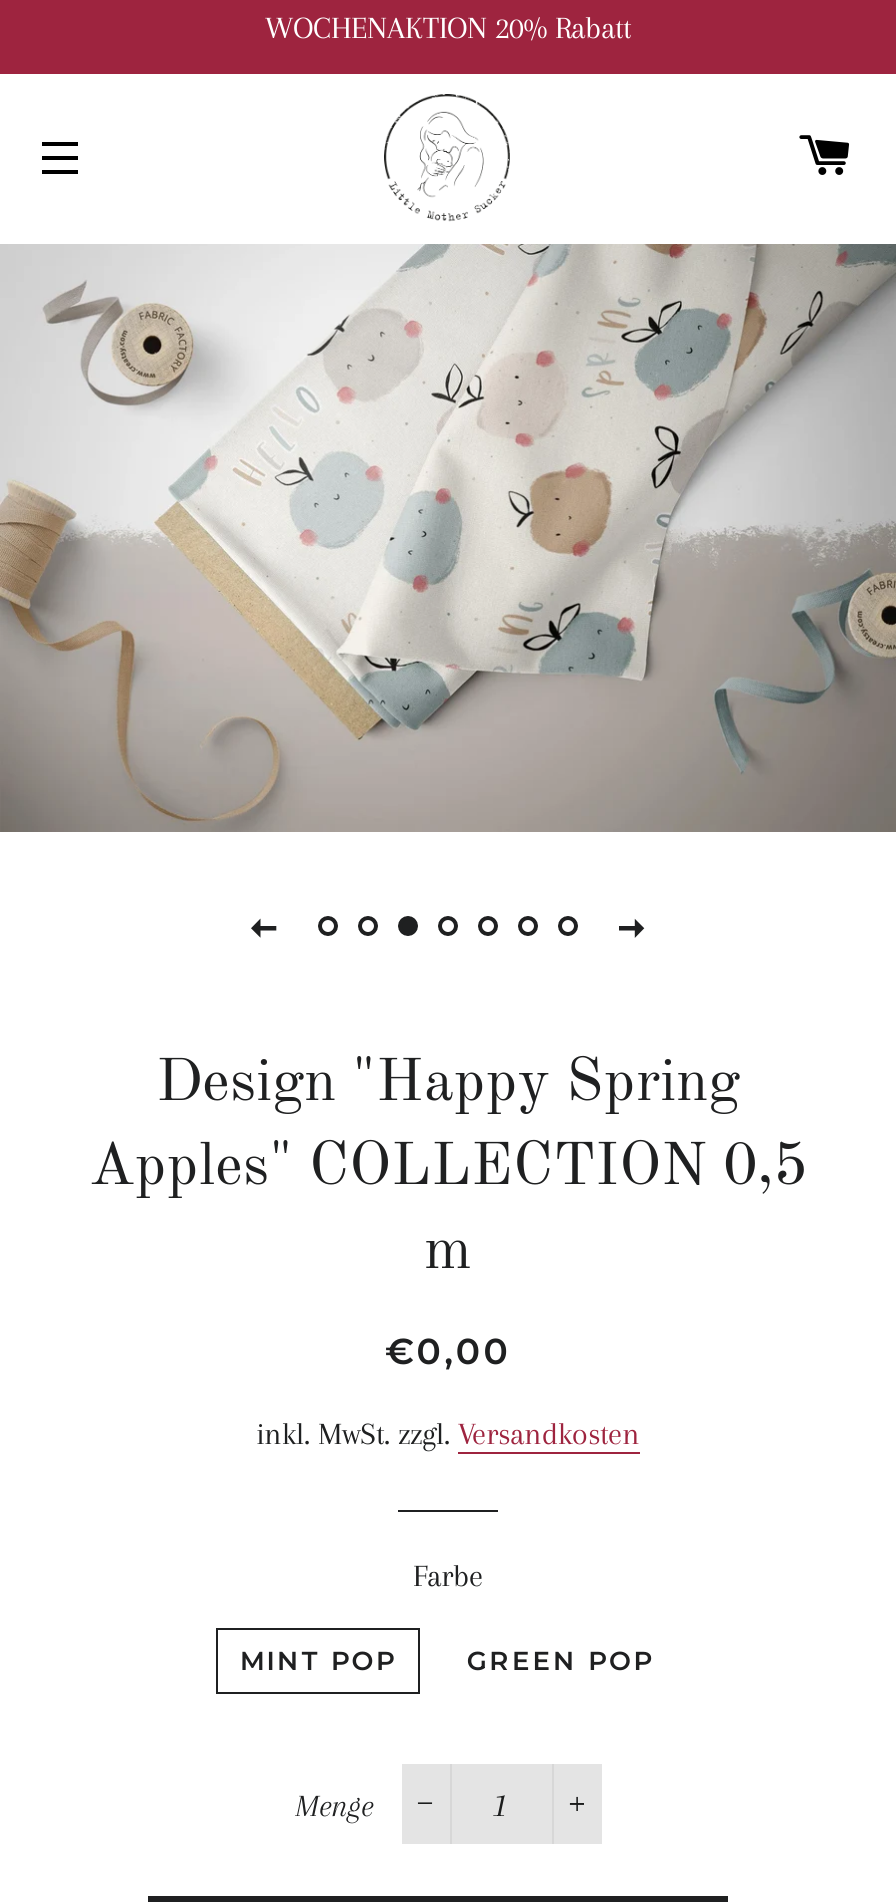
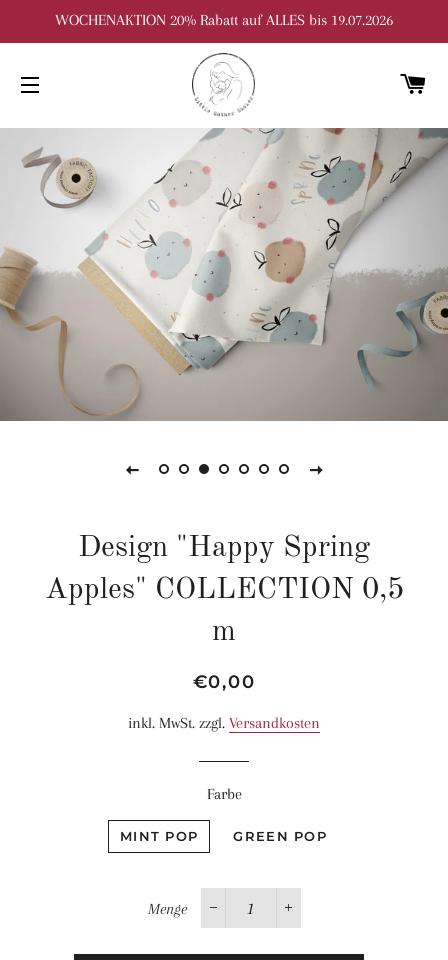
[265,10,631,46] WOCHENAKTION 20% Rabatt -> [55,11,393,29] WOCHENAKTION 20% Rabatt auf ALLES bis 19.07.2026

